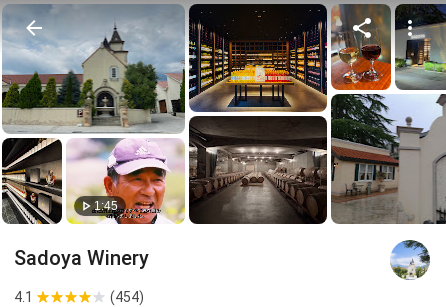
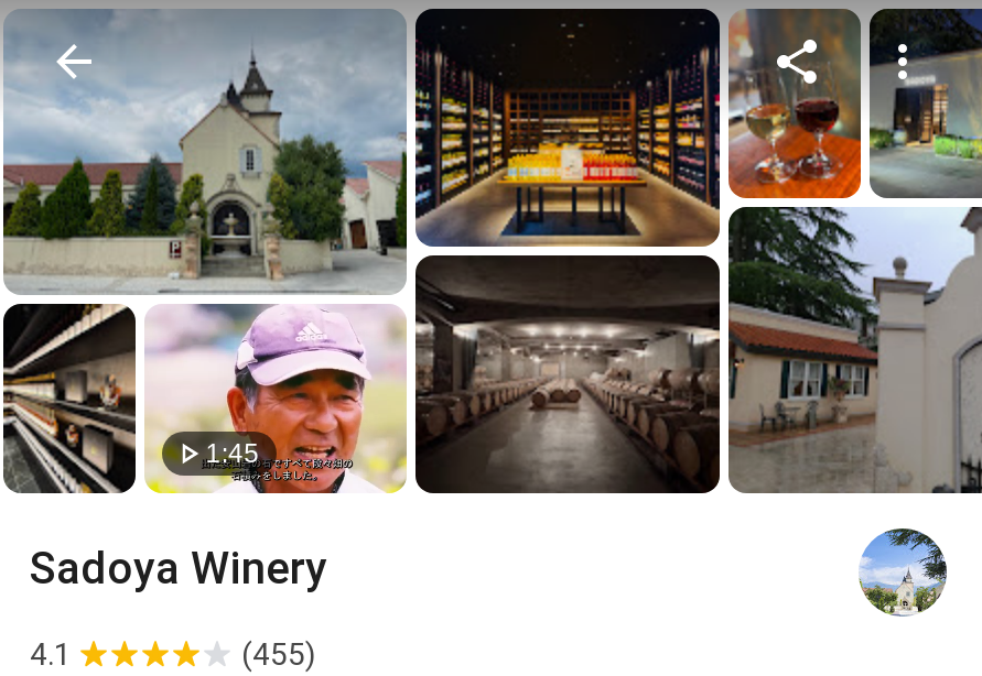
[110,289,144,305] (454) -> [241,637,316,672] (455)

